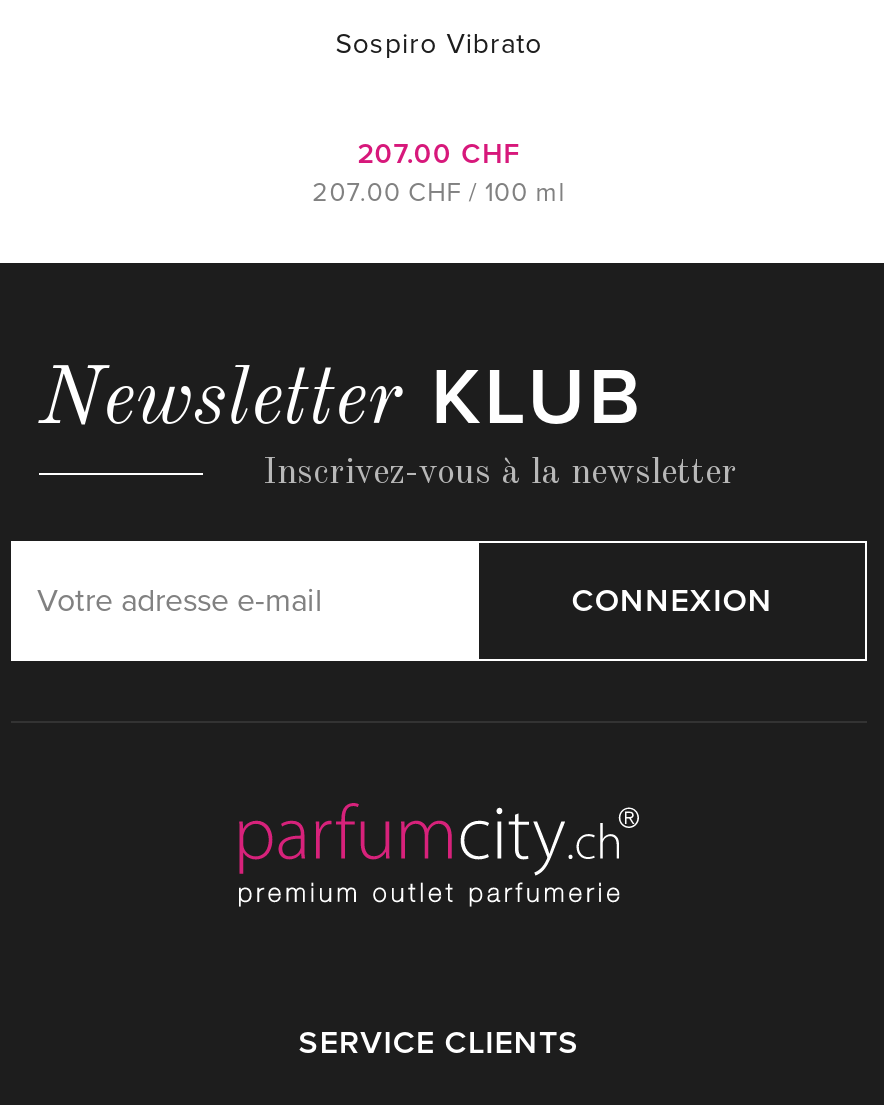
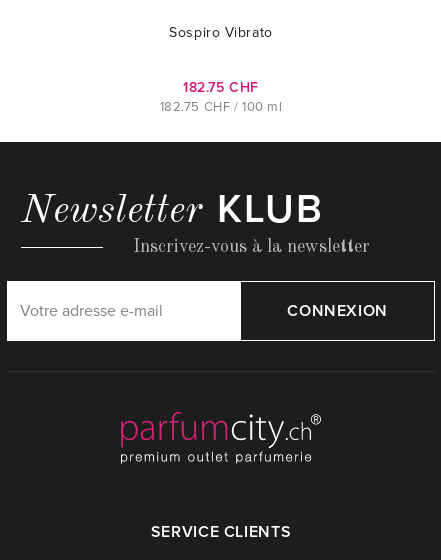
[357,138,521,172] 207.00 CHF -> [183,79,259,96] 182.75 CHF
[312,178,566,210] 207.00 CHF / 100 ml -> [160,99,282,115] 182.75 CHF / 100 ml

